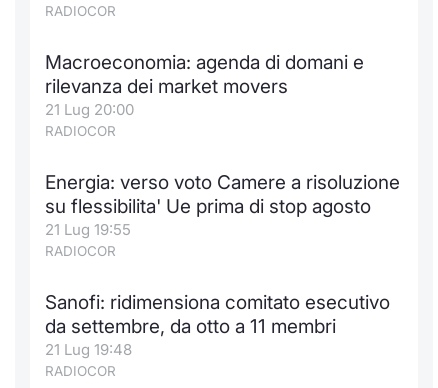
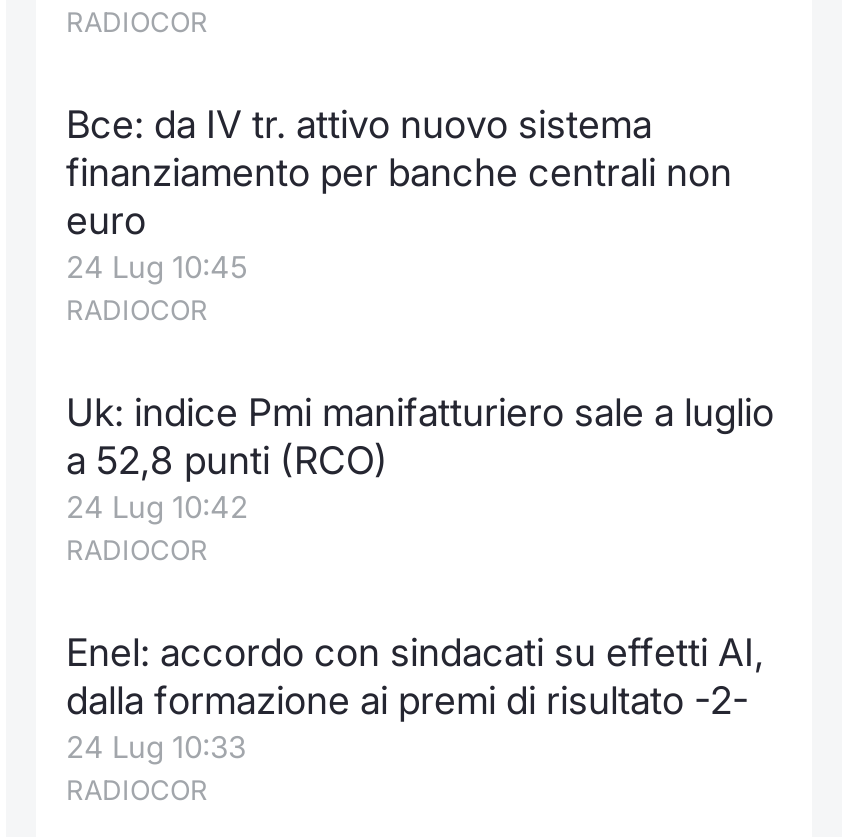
[45,51,364,119] Macroeconomia: agenda di domani e | rilevanza dei market movers | 21 Lug 20:00 -> [66,102,732,286] Bce: da IV tr. attivo nuovo sistema | finanziamento per banche centrali non | euro | 24 Lug 10:45
[45,171,400,239] Energia: verso voto Camere a risoluzione | su flessibilita' Ue prima di stop agosto | 21 Lug 19:55 -> [66,390,774,526] Uk: indice Pmi manifatturiero sale a luglio | a 52,8 punti (RCO) | 24 Lug 10:42
[45,291,390,359] Sanofi: ridimensiona comitato esecutivo | da settembre, da otto a 11 membri | 21 Lug 19:48 -> [66,630,764,766] Enel: accordo con sindacati su effetti AI, | dalla formazione ai premi di risultato -2- | 24 Lug 10:33

